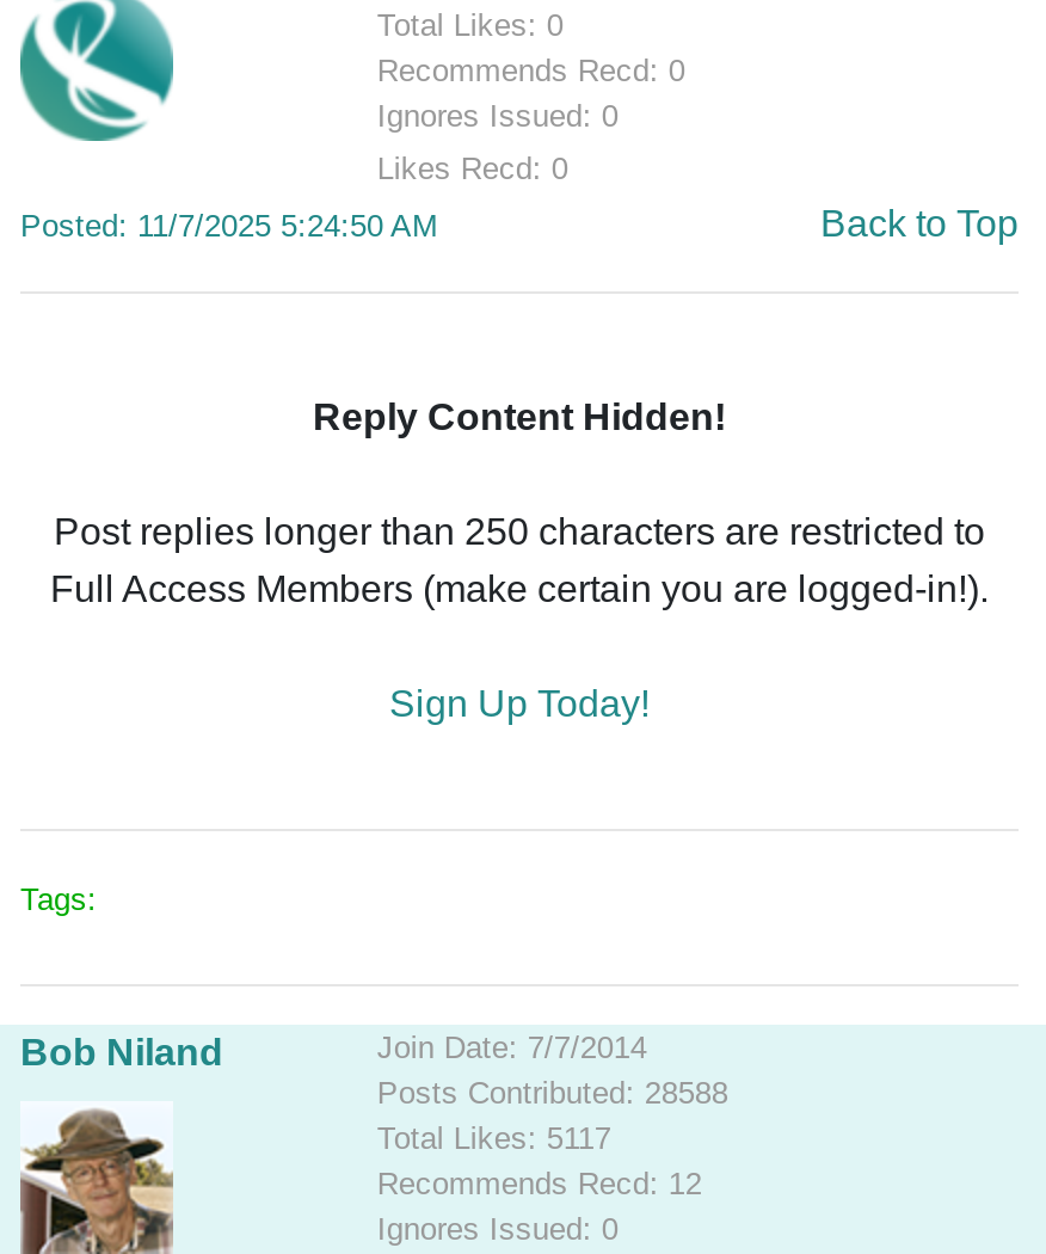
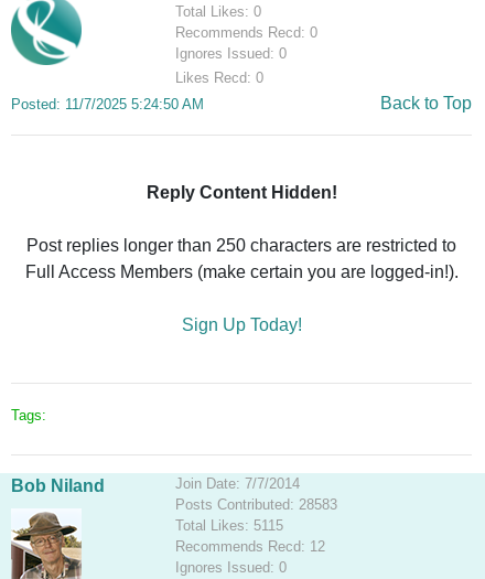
[377,1075,728,1111] Posts Contributed: 28588 -> [176,496,338,513] Posts Contributed: 28583
[377,1120,611,1156] Total Likes: 5117 -> [176,517,284,534] Total Likes: 5115

